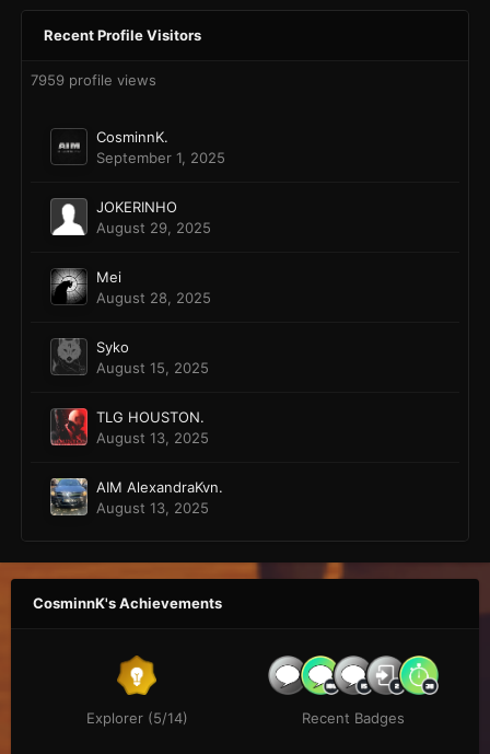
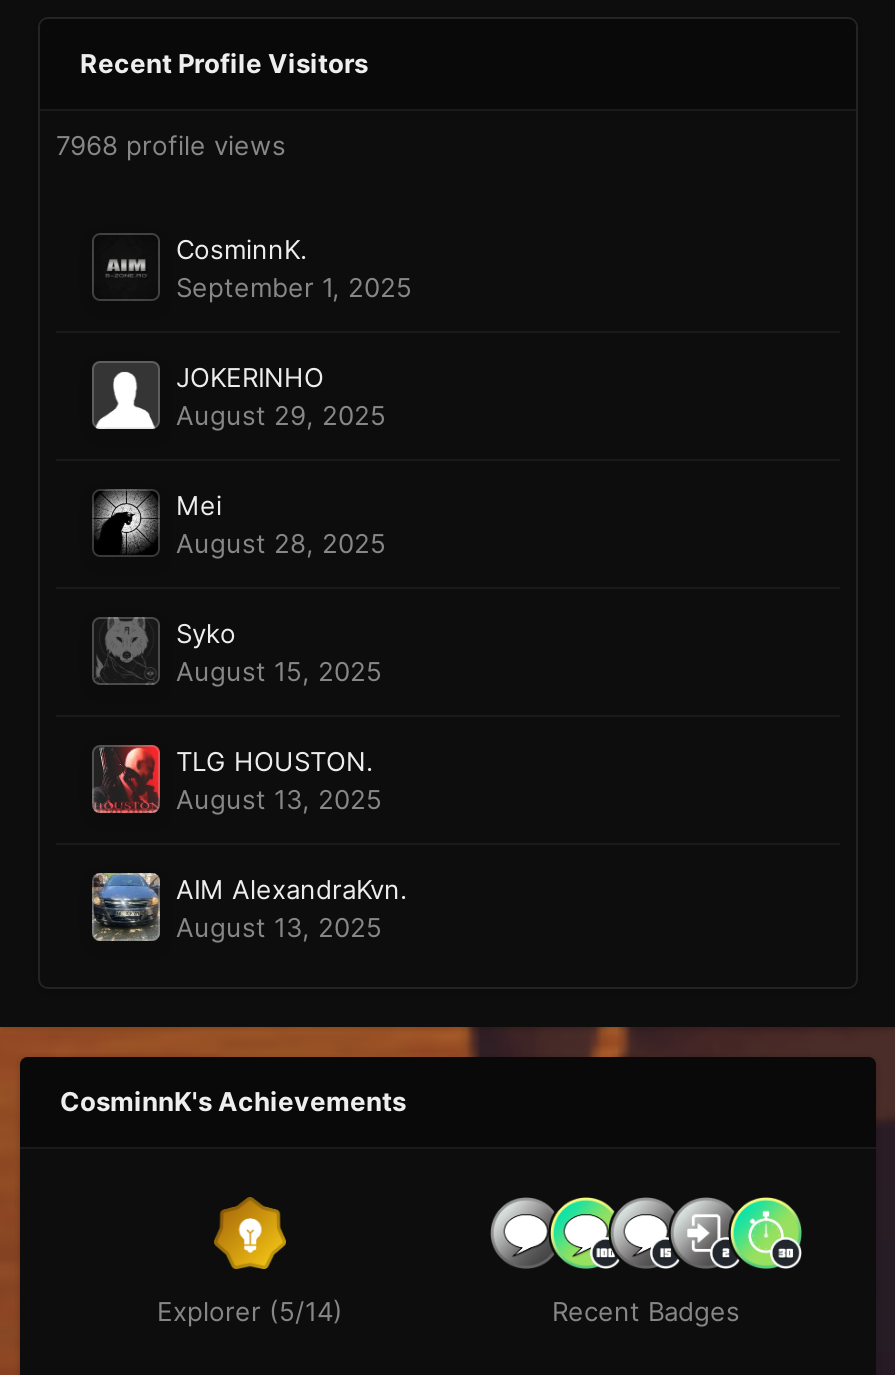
[31,72,156,89] 7959 profile views -> [56,130,286,162] 7968 profile views

